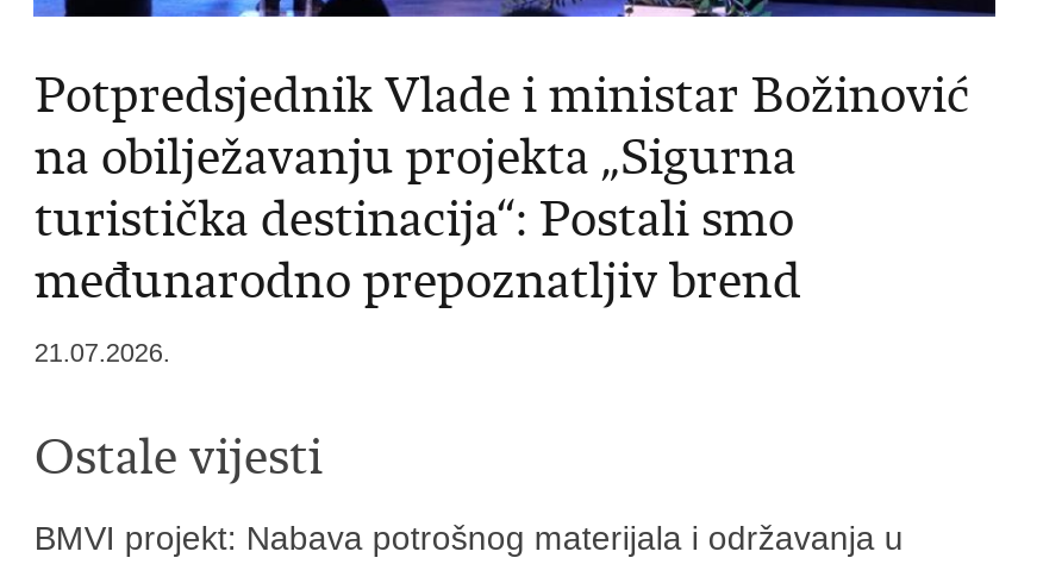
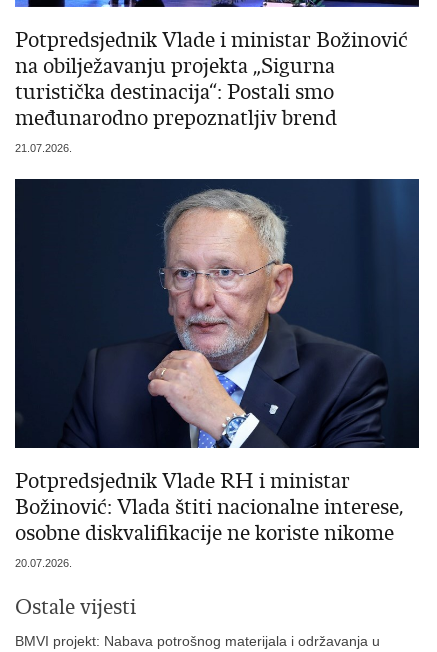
none -> [14,178,420,569] [image] | Potpredsjednik Vlade RH i ministar | Božinović: Vlada štiti nacionalne interese, | osobne diskvalifikacije ne koriste nikome | 20.07.2026.

